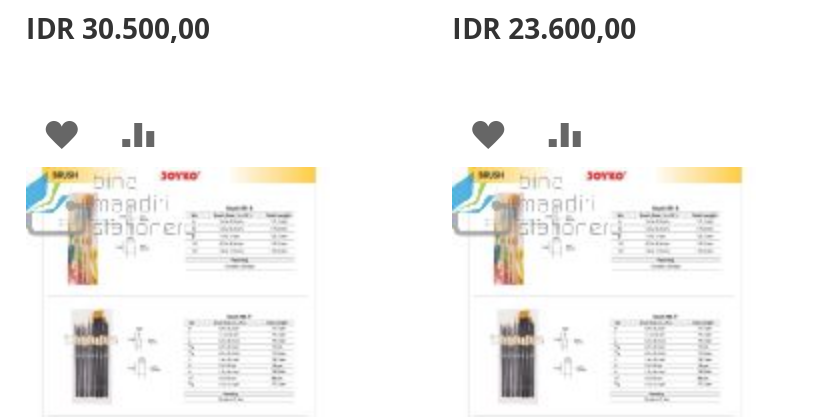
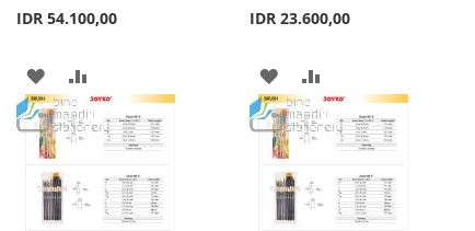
[26,8,210,46] IDR 30.500,00 -> [16,7,117,28] IDR 54.100,00

